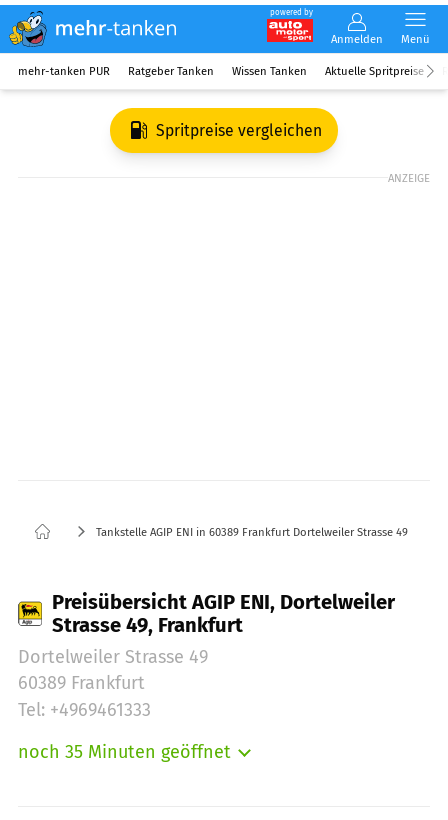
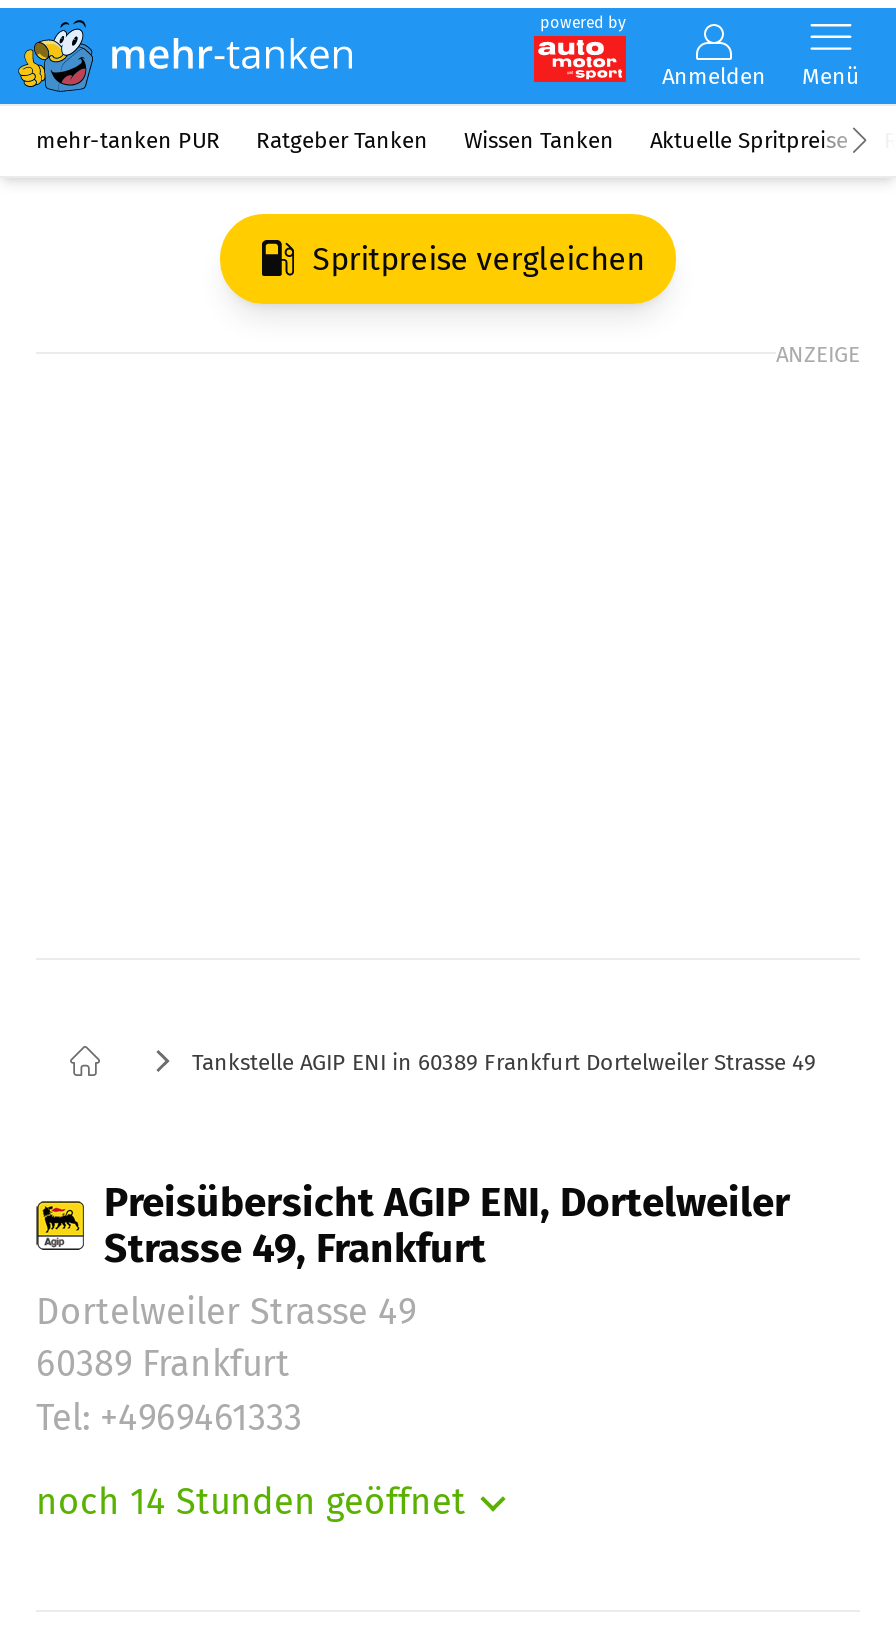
[18,741,231,763] noch 35 Minuten geöffnet -> [36,1480,466,1524] noch 14 Stunden geöffnet

